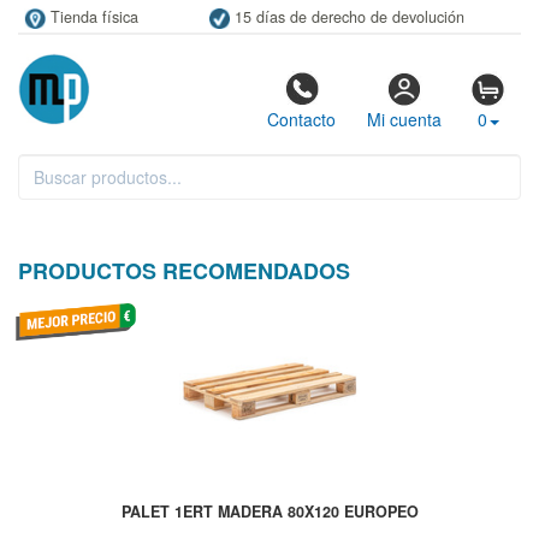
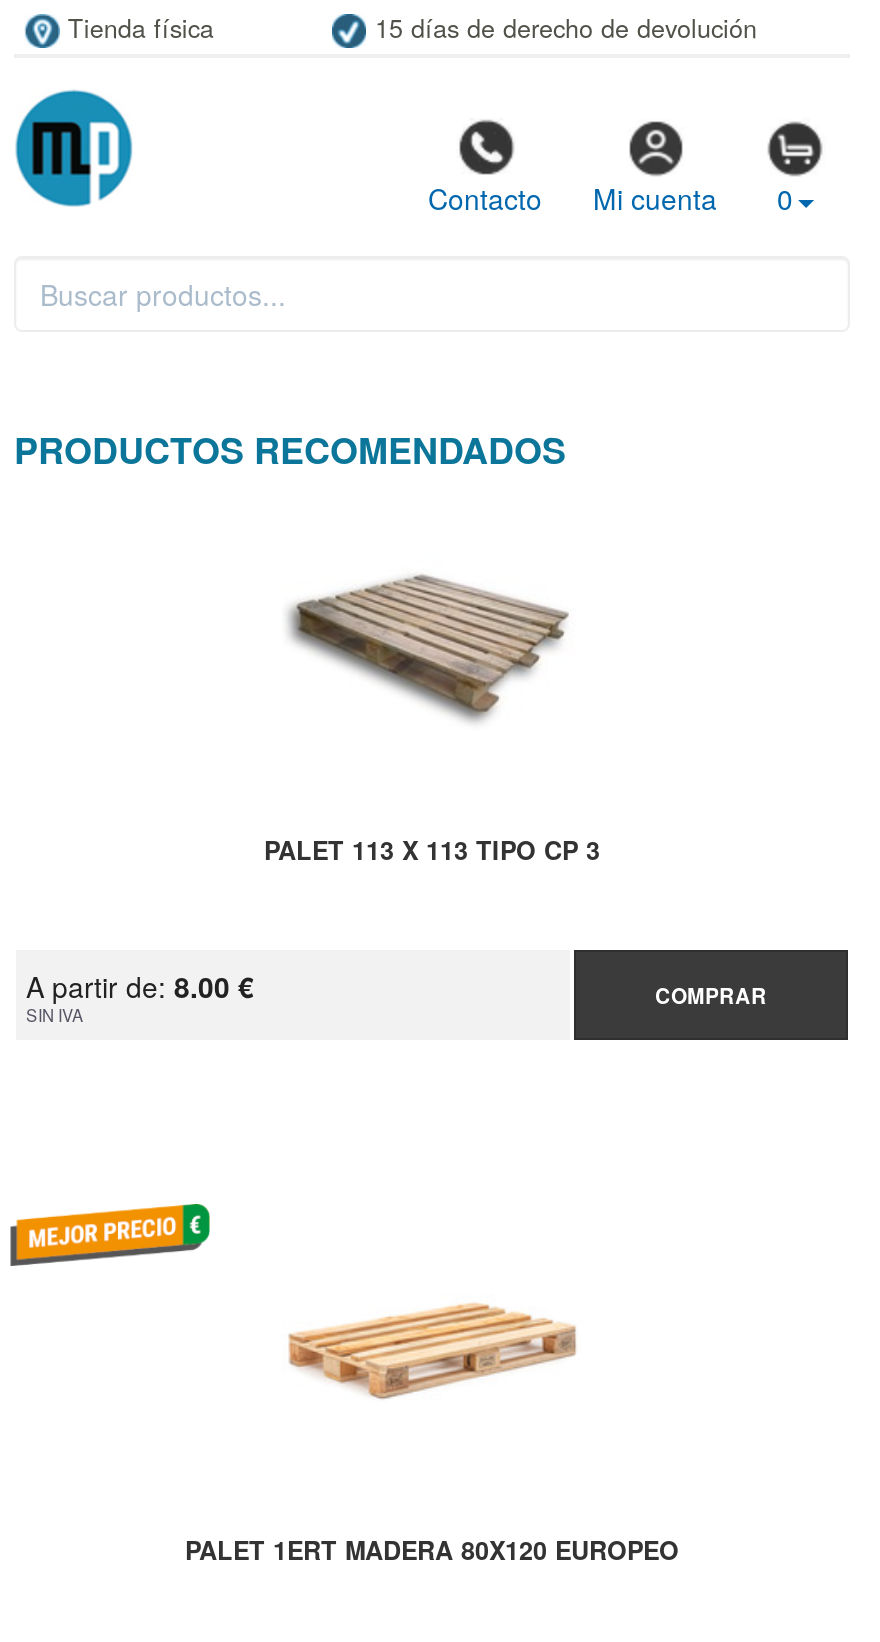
none -> [26,833,600,1027] PALET 113 X 113 TIPO CP 3 | A partir de: 8.00 € | SIN IVA
none -> [286,572,570,722] [image]
none -> [655,981,767,1011] COMPRAR

